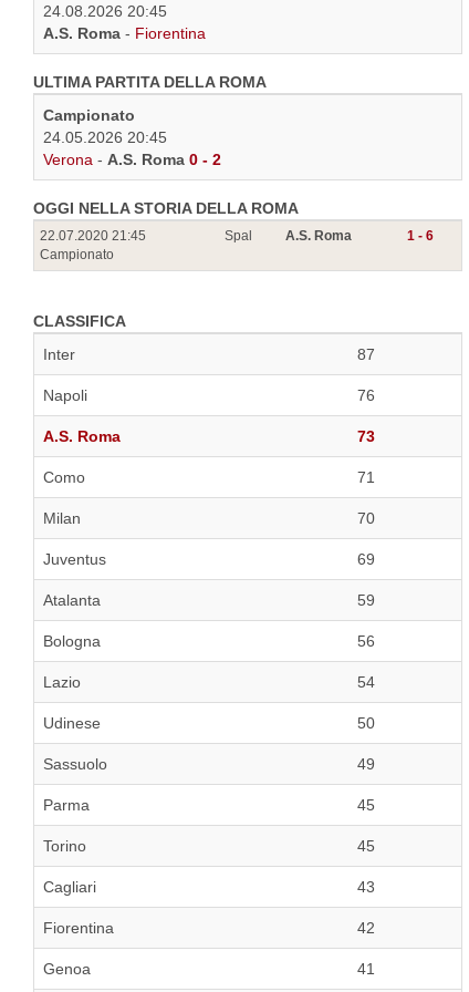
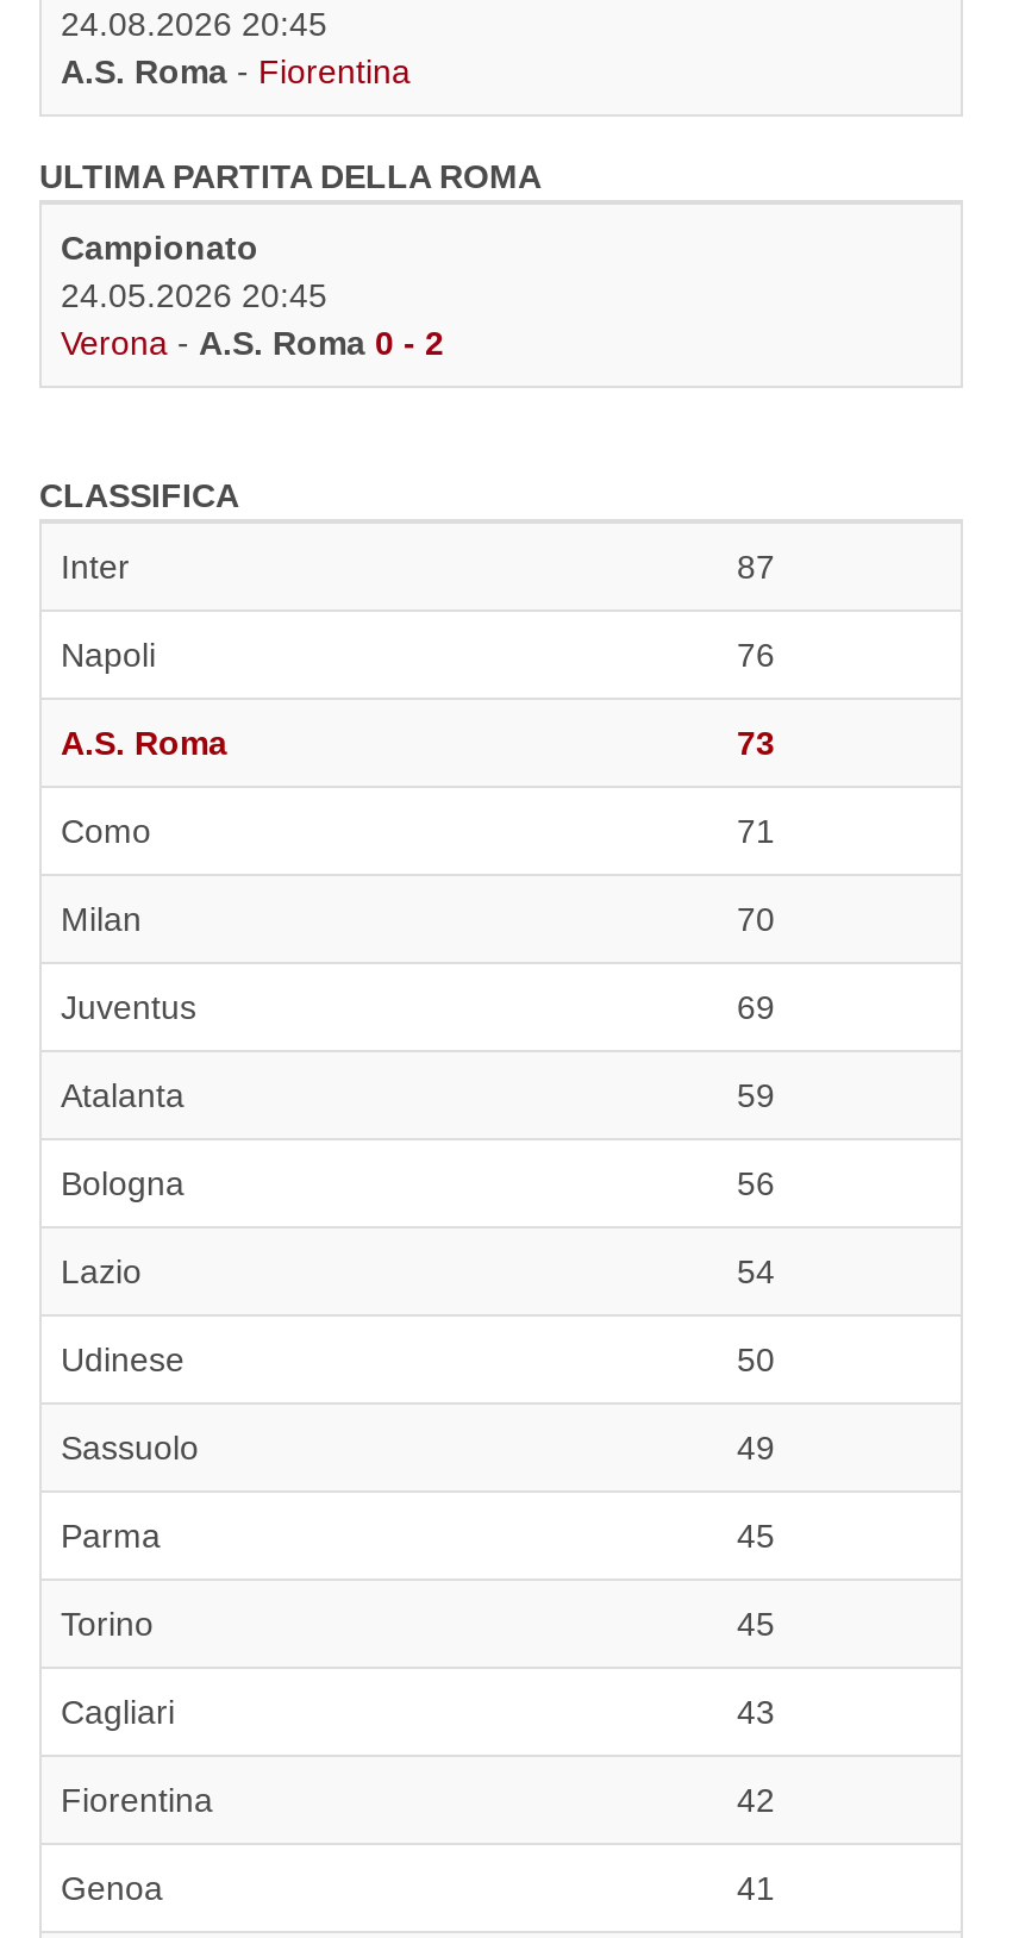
[33,199,299,262] OGGI NELLA STORIA DELLA ROMA | 22.07.2020 21:45 | Campionato -> none
[225,228,434,244] Spal | A.S. Roma | 1 - 6 -> none

